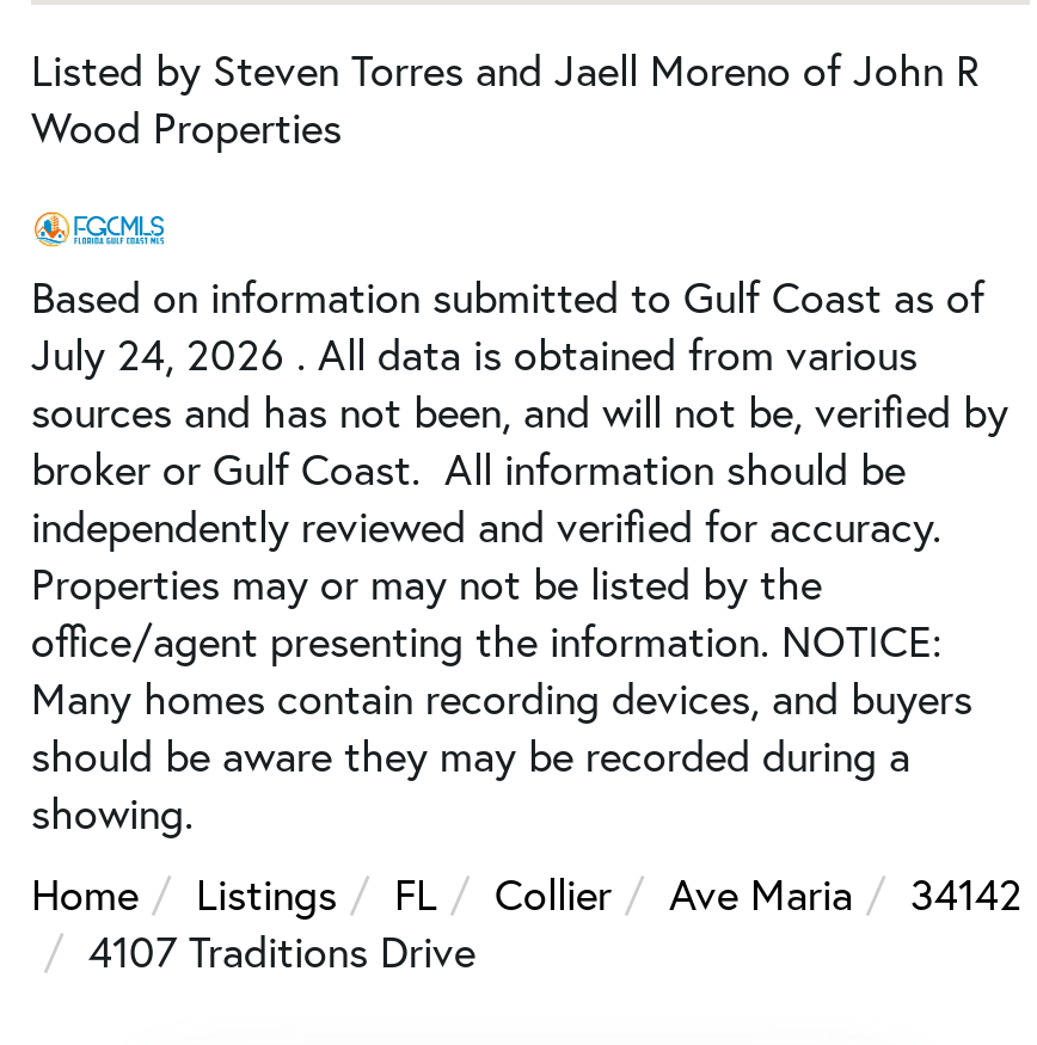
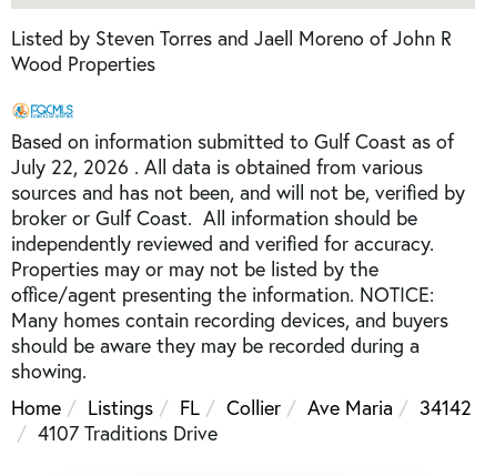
[31,325,918,382] July 24, 2026 . All data is obtained from various -> [11,154,423,180] July 22, 2026 . All data is obtained from various

